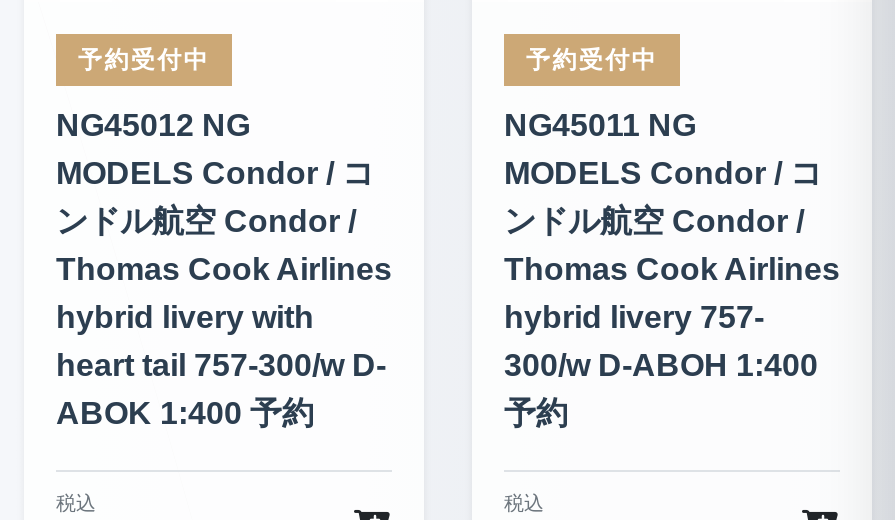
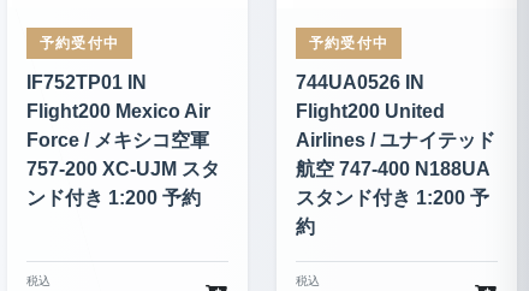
[56,107,392,429] NG45012 NG | MODELS Condor / コ | ンドル航空 Condor / | Thomas Cook Airlines | hybrid livery with | heart tail 757-300/w D- | ABOK 1:400 予約 -> [26,72,220,207] IF752TP01 IN | Flight200 Mexico Air | Force / メキシコ空軍 | 757-200 XC-UJM スタ | ンド付き 1:200 予約
[504,107,840,429] NG45011 NG | MODELS Condor / コ | ンドル航空 Condor / | Thomas Cook Airlines | hybrid livery 757- | 300/w D-ABOH 1:400 | 予約 -> [296,72,495,236] 744UA0526 IN | Flight200 United | Airlines / ユナイテッド | 航空 747-400 N188UA | スタンド付き 1:200 予 | 約

